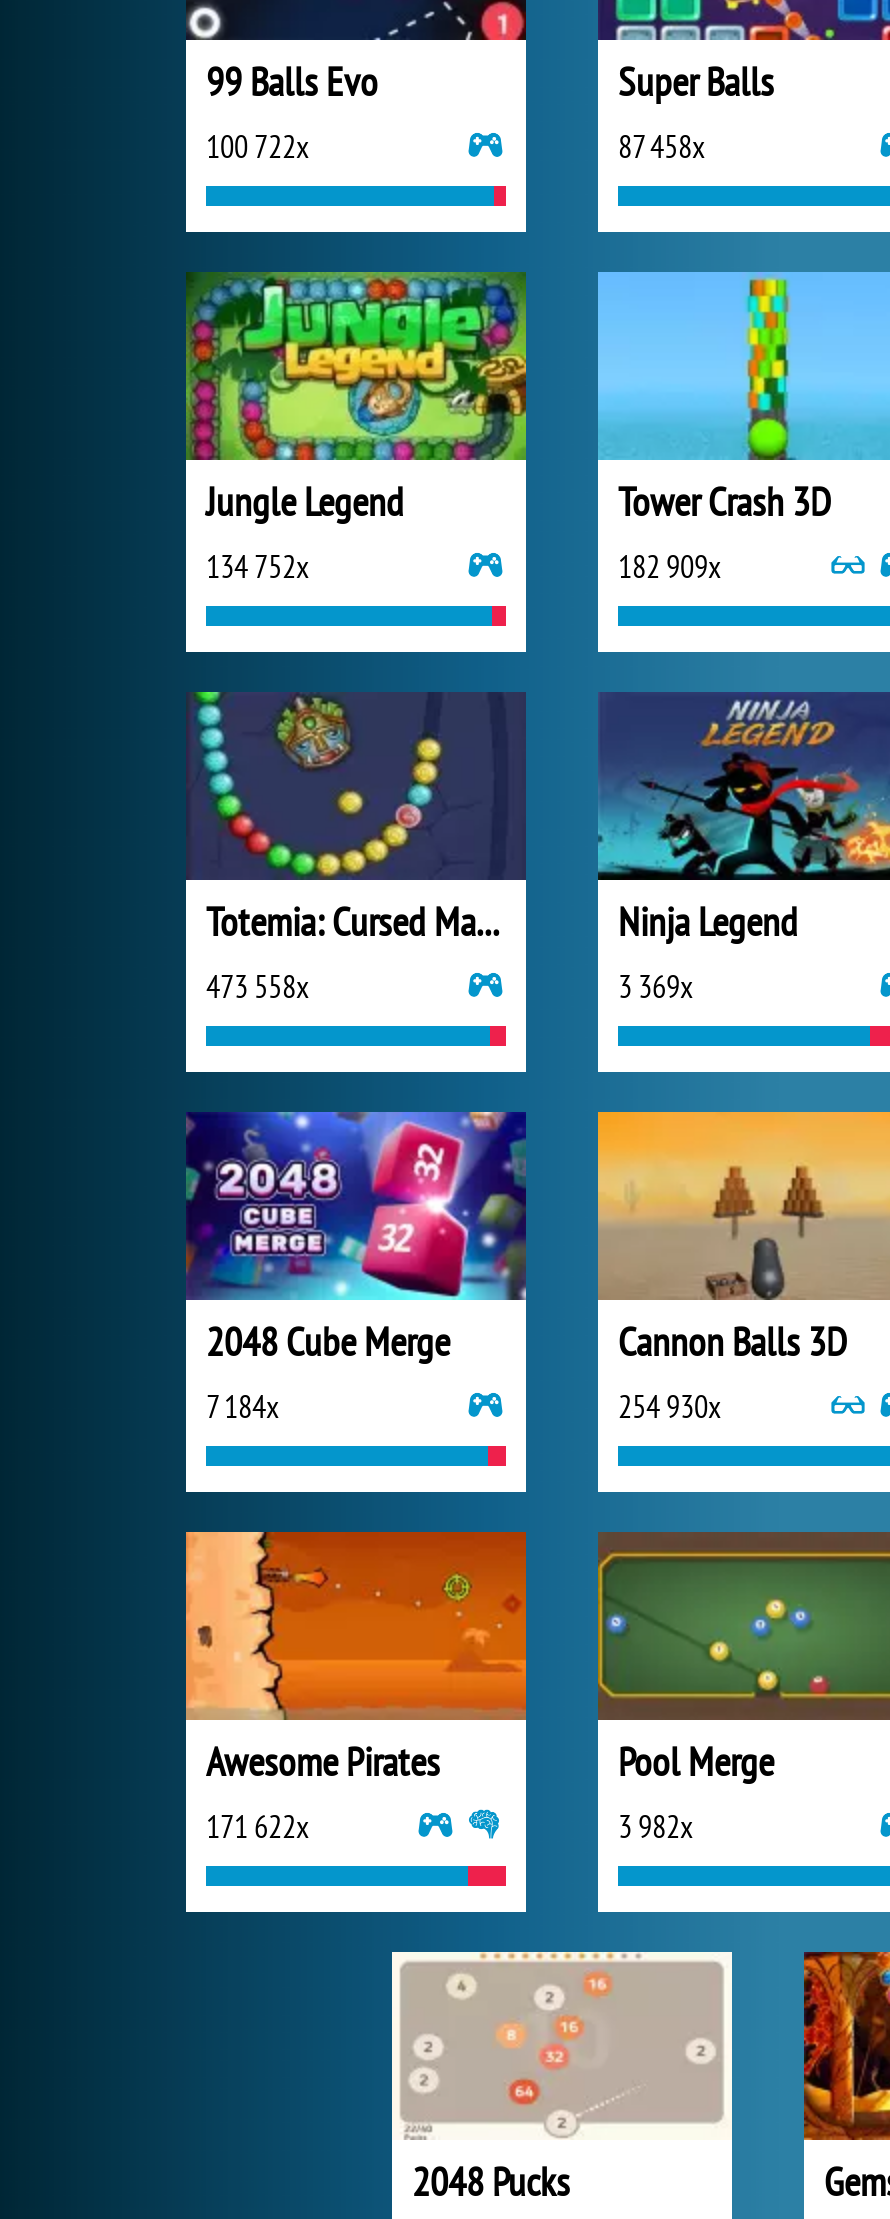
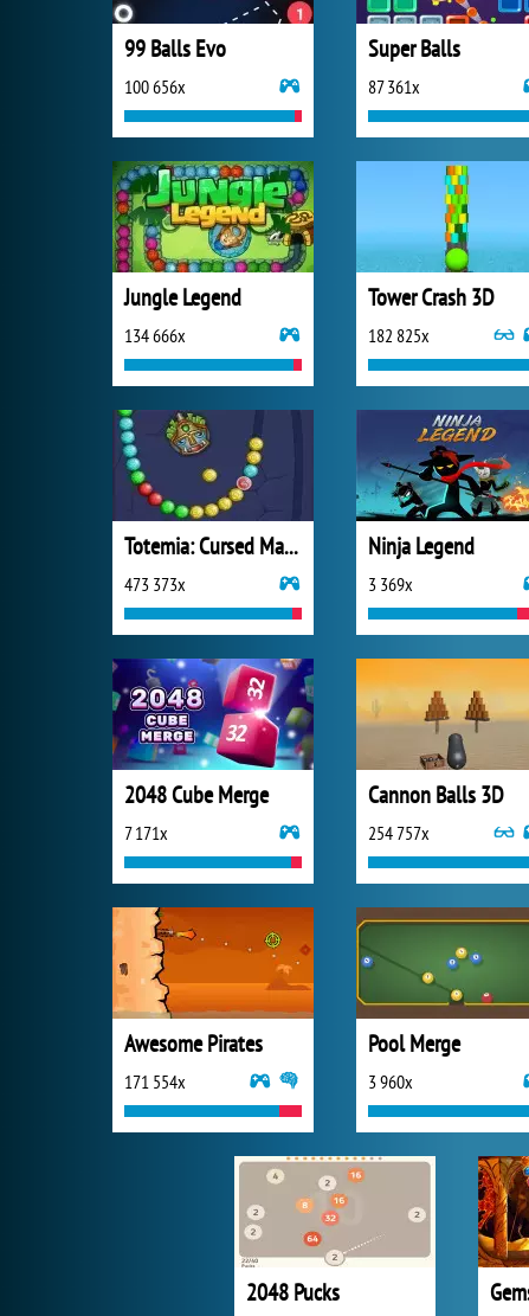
[206,126,310,166] 100 722x -> [124,75,186,98] 100 656x
[618,126,706,166] 87 458x -> [368,75,420,98] 87 361x
[206,546,310,586] 134 752x -> [124,323,186,347] 134 666x
[618,546,722,586] 182 909x -> [368,323,430,347] 182 825x
[206,966,310,1006] 473 558x -> [124,572,186,596] 473 373x
[206,1386,280,1426] 7 184x -> [124,821,168,845] 7 171x
[618,1386,722,1426] 254 930x -> [368,821,430,845] 254 757x
[206,1806,310,1846] 171 622x -> [124,1070,186,1093] 171 554x
[618,1806,694,1846] 3 982x -> [368,1070,413,1093] 3 960x

